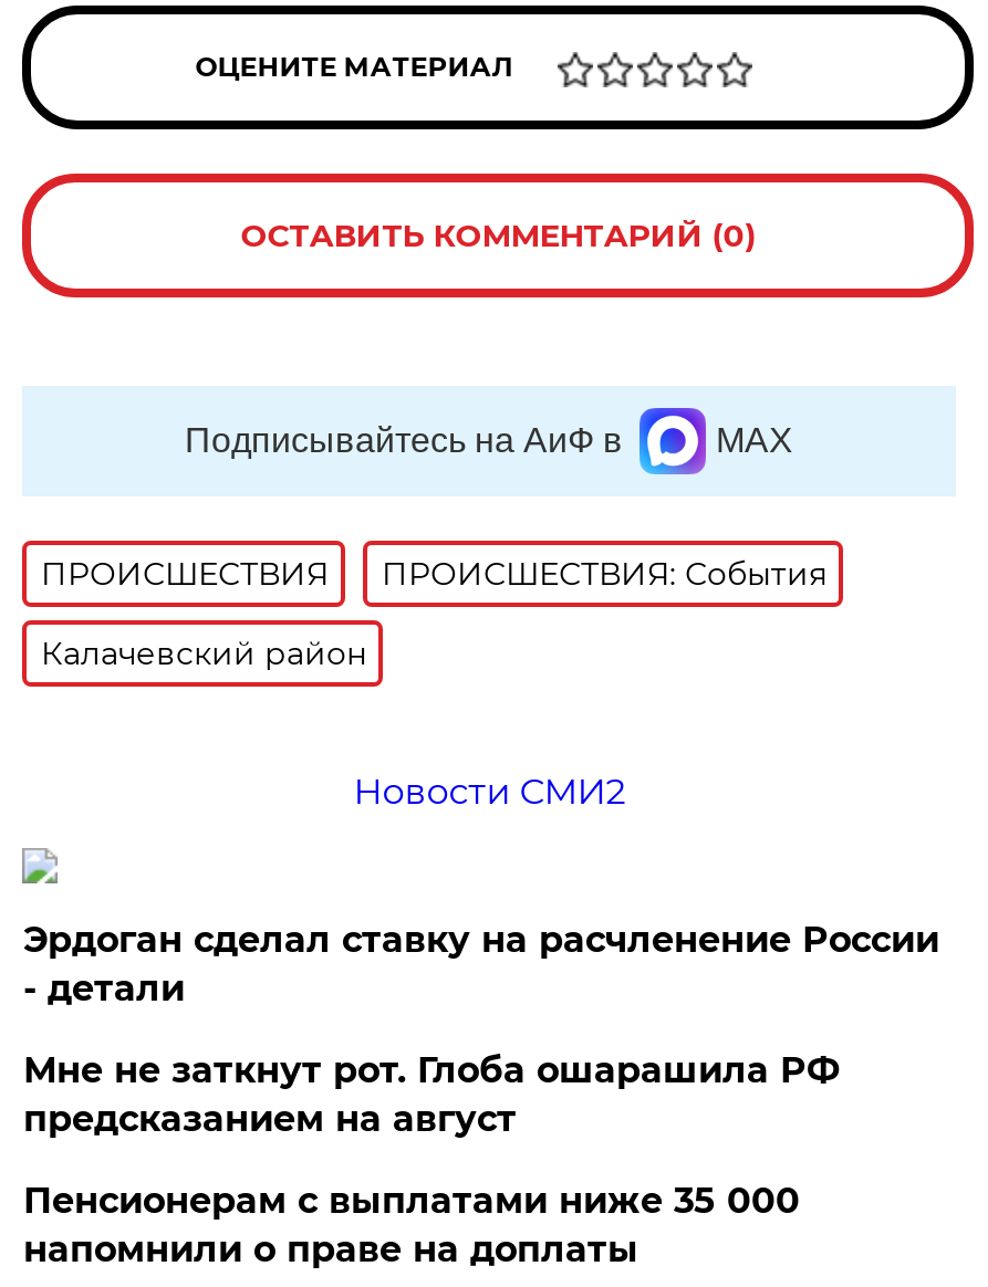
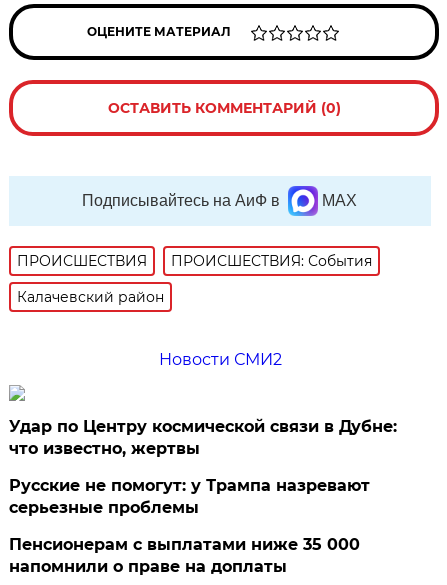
[23,919,939,1009] Эрдоган сделал ставку на расчленение России | - детали -> [9,417,397,458] Удар по Центру космической связи в Дубне: | что известно, жертвы
[23,1049,840,1140] Мне не заткнут рот. Глоба ошарашила РФ | предсказанием на август -> [9,476,370,517] Русские не помогут: у Трампа назревают | серьезные проблемы

